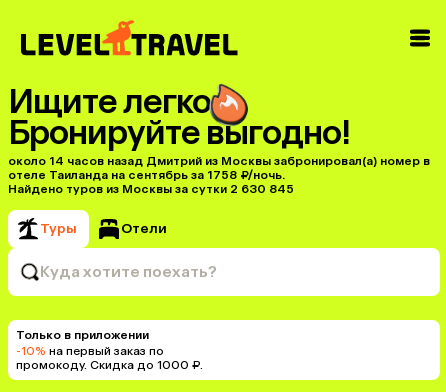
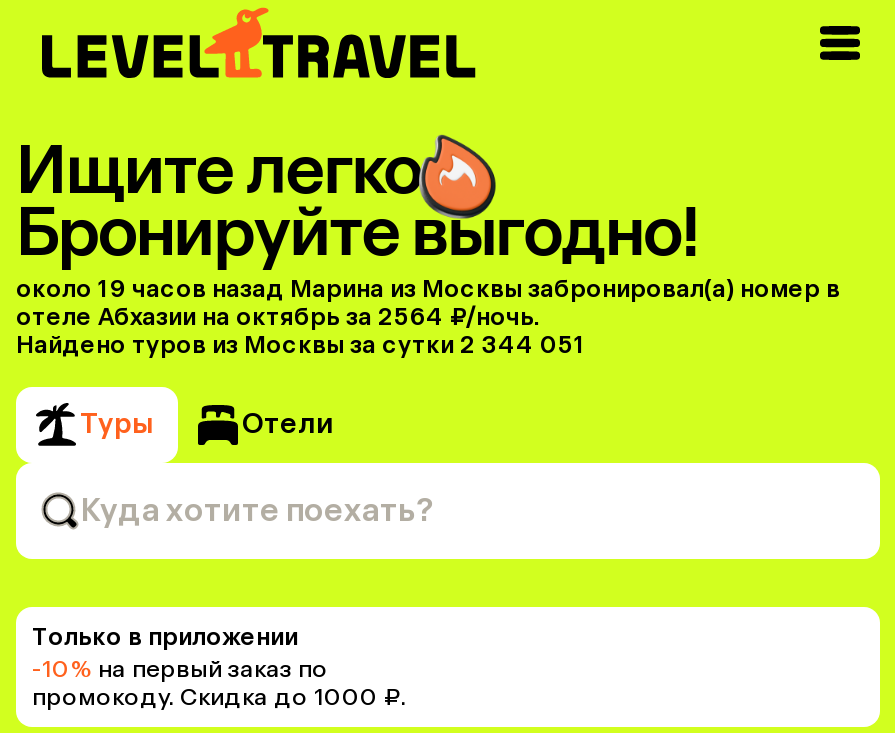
[8,154,430,168] около 14 часов назад Дмитрий из Москвы забронировал(а) номер в -> [16,275,840,303] около 19 часов назад Марина из Москвы забронировал(а) номер в
[8,168,285,182] отеле Таиланда на сентябрь за 1758 ₽/ночь. -> [16,303,540,331] отеле Абхазии на октябрь за 2564 ₽/ночь.
[8,182,294,196] Найдено туров из Москвы за сутки 2 630 845 -> [16,331,586,359] Найдено туров из Москвы за сутки 2 344 051

